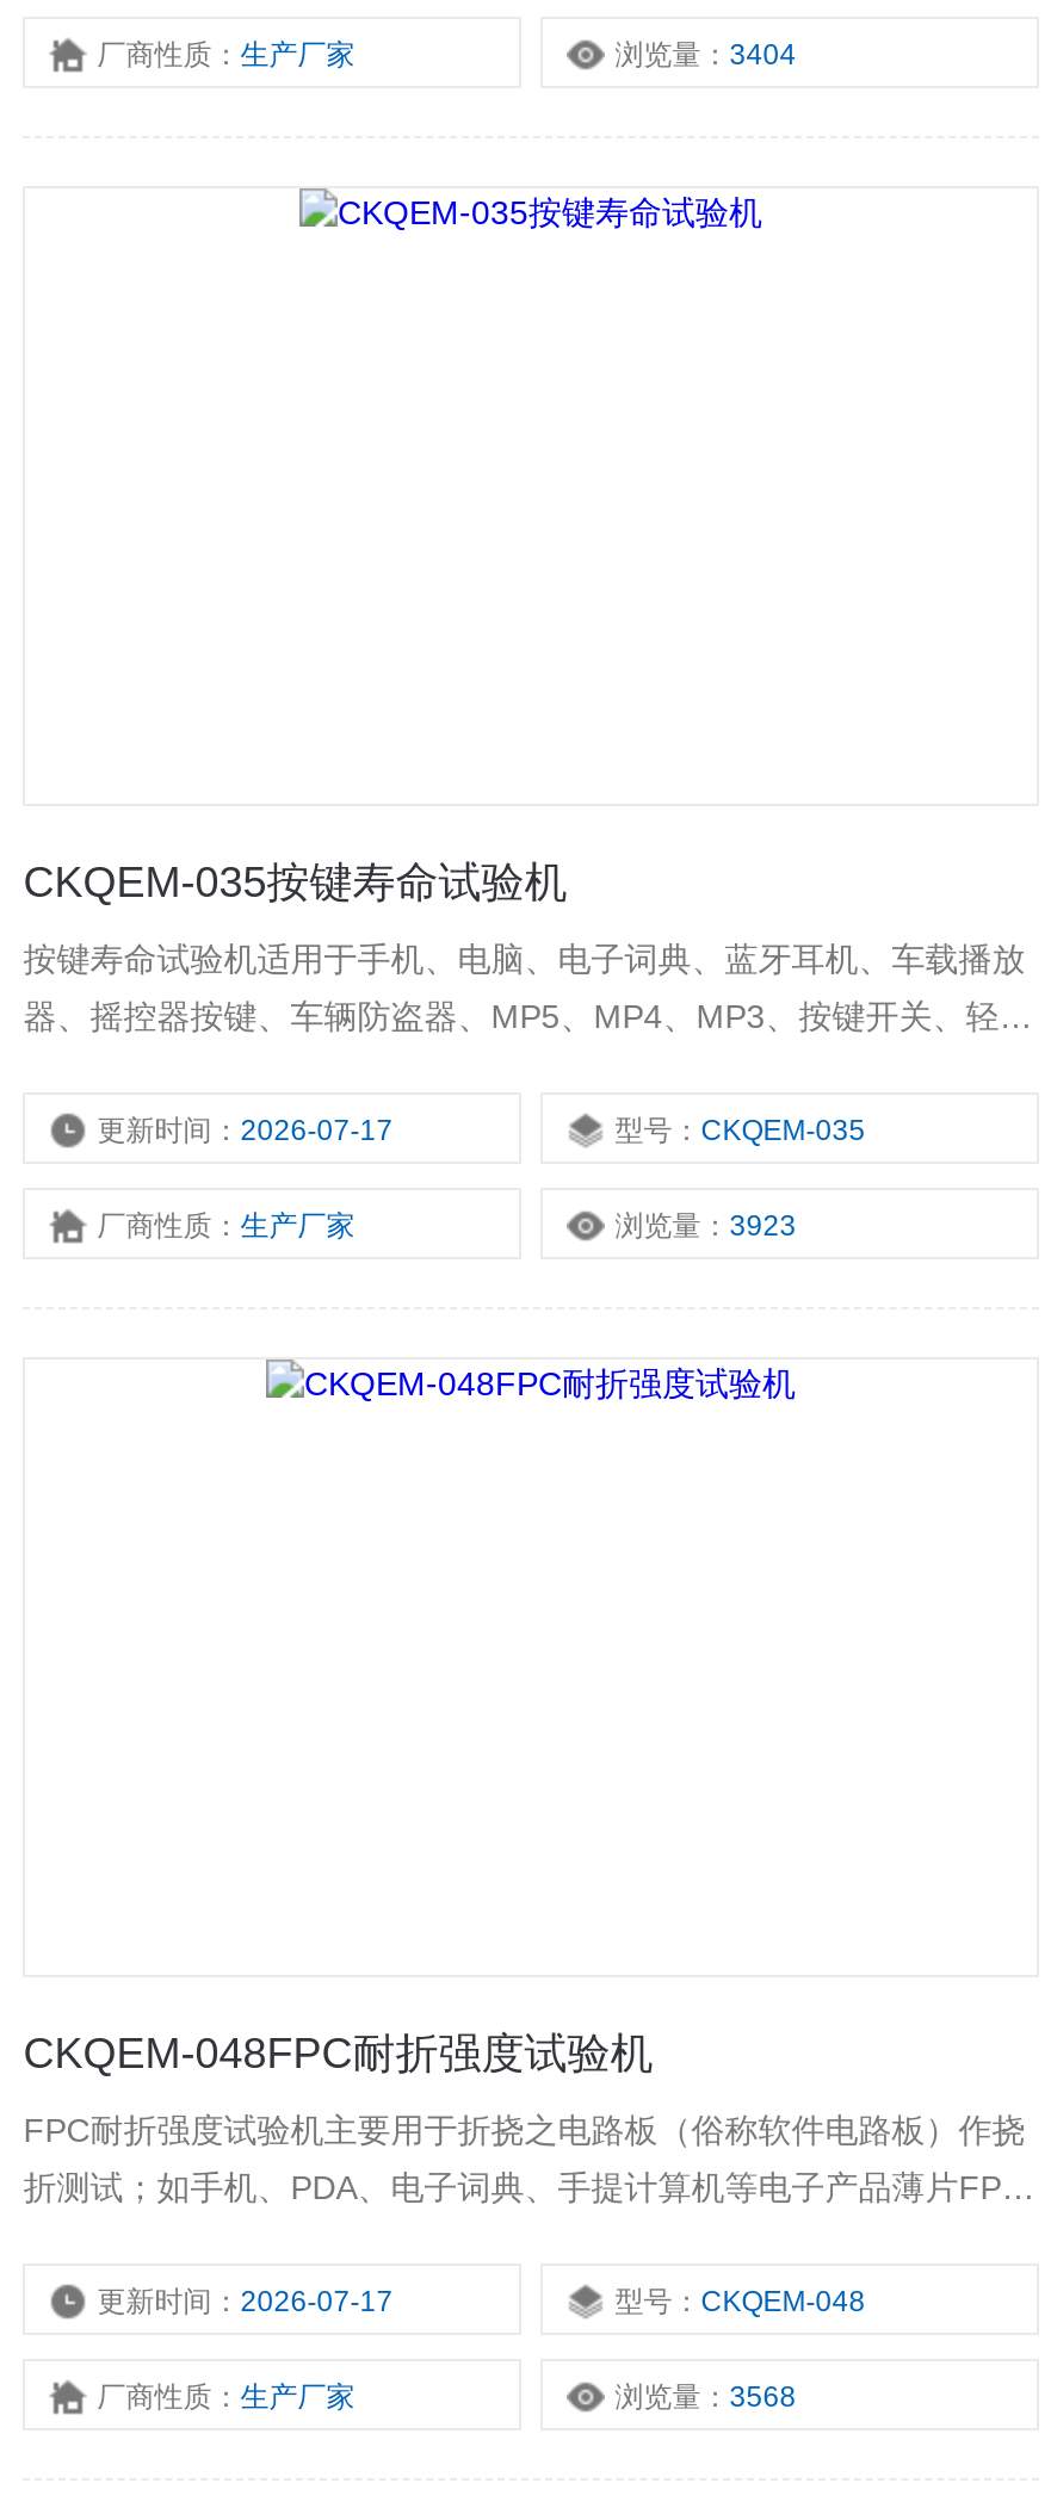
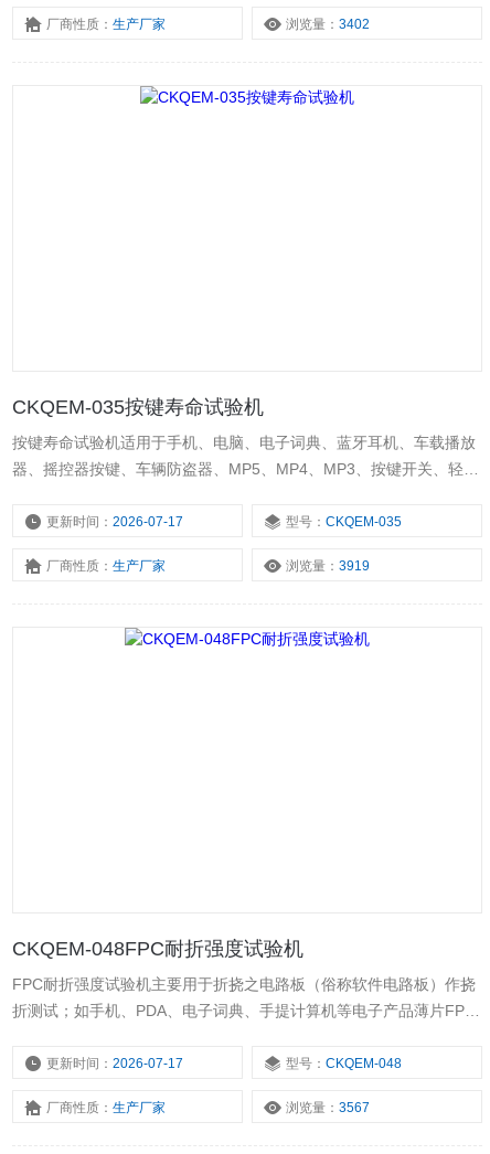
[615,38,796,71] 浏览量：3404 -> [286,16,370,32] 浏览量：3402
[615,1209,796,1242] 浏览量：3923 -> [286,558,370,574] 浏览量：3919
[615,2380,796,2414] 浏览量：3568 -> [286,1100,370,1115] 浏览量：3567

